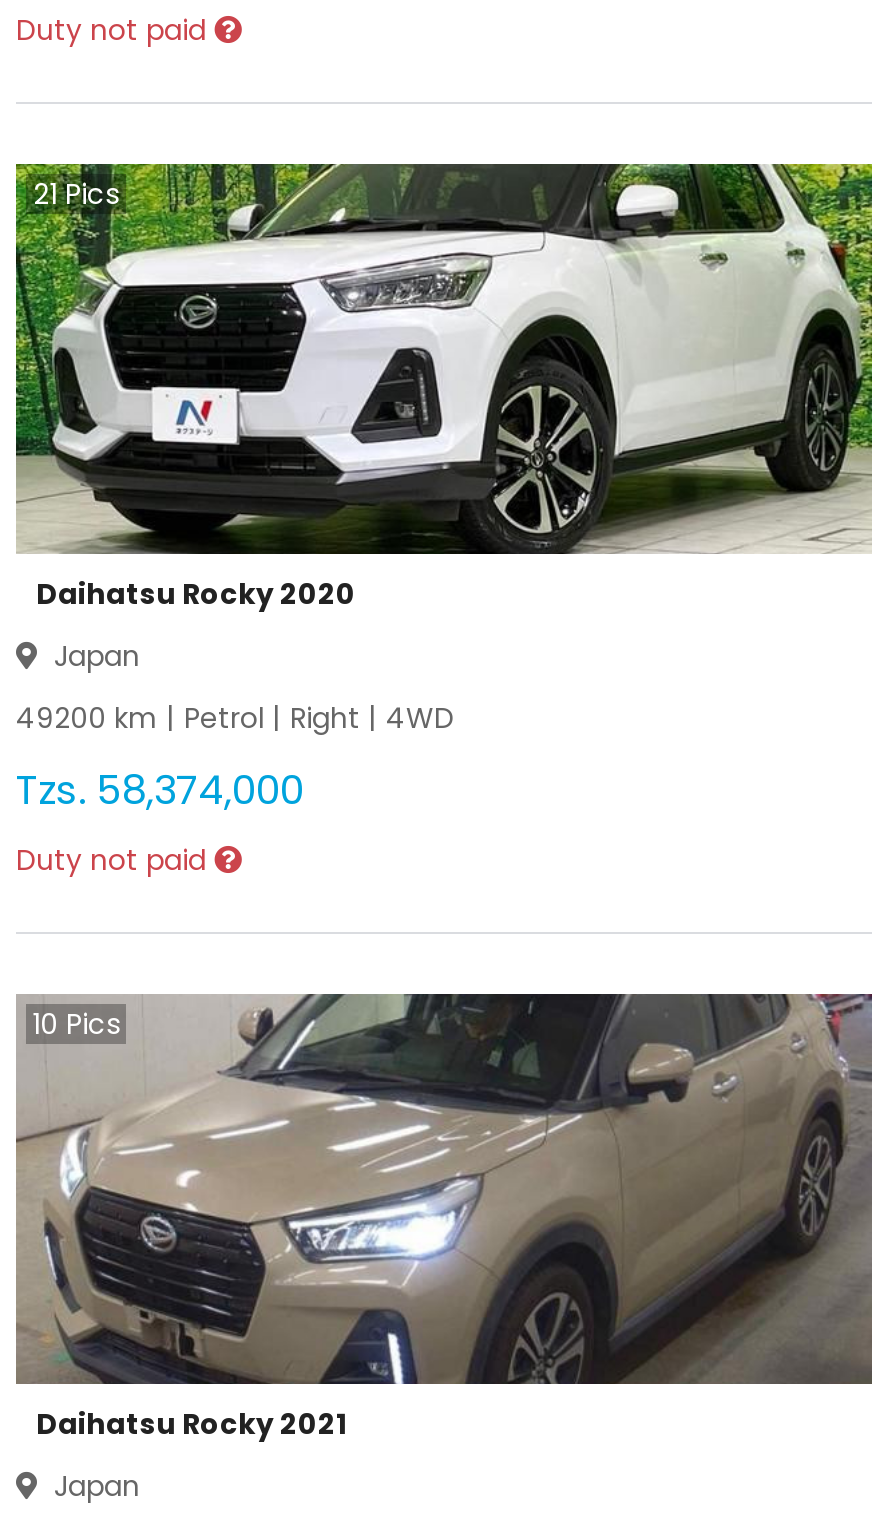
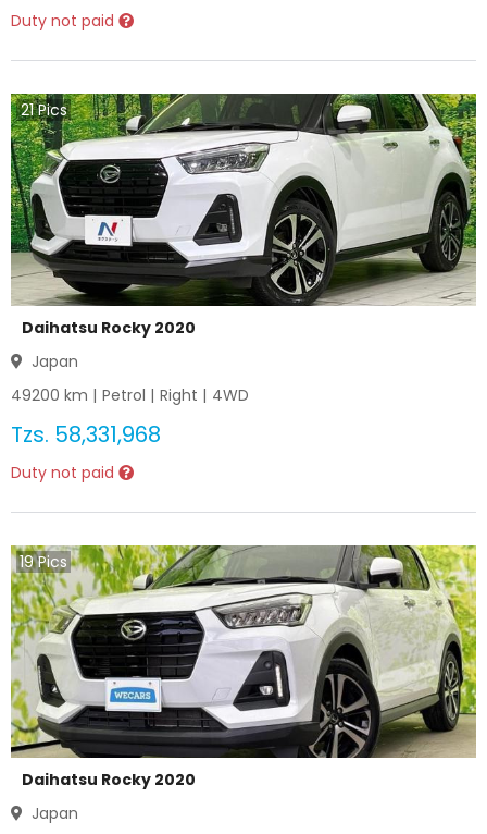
[16,762,304,818] Tzs. 58,374,000 -> [11,419,161,450] Tzs. 58,331,968
[16,992,874,1384] [image] | 10Pics -> [10,544,477,759] [image] | 19Pics
[36,1404,346,1444] Daihatsu Rocky 2021 -> [22,769,196,790] Daihatsu Rocky 2020

